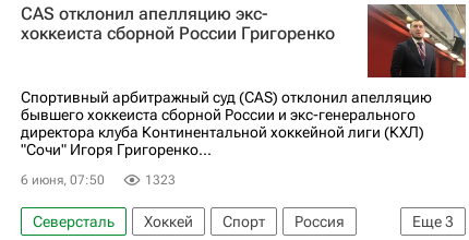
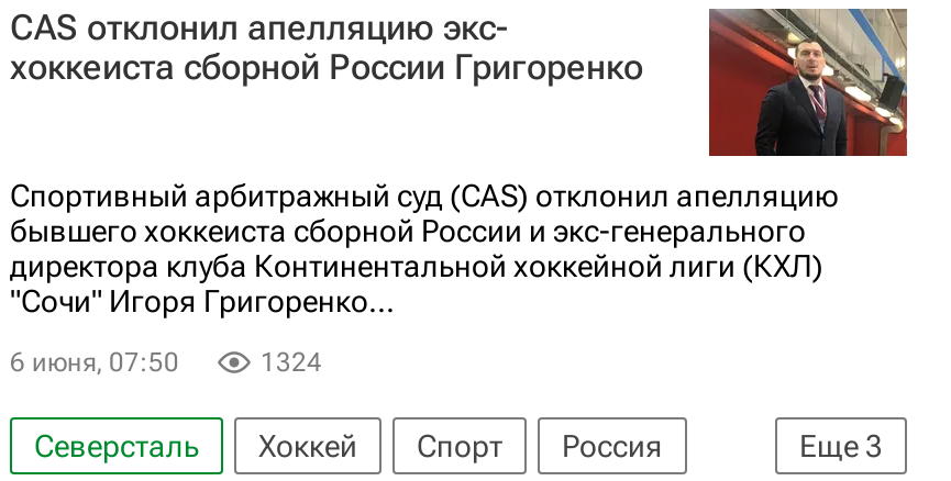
[145,172,176,187] 1323 -> [261,346,322,377] 1324

